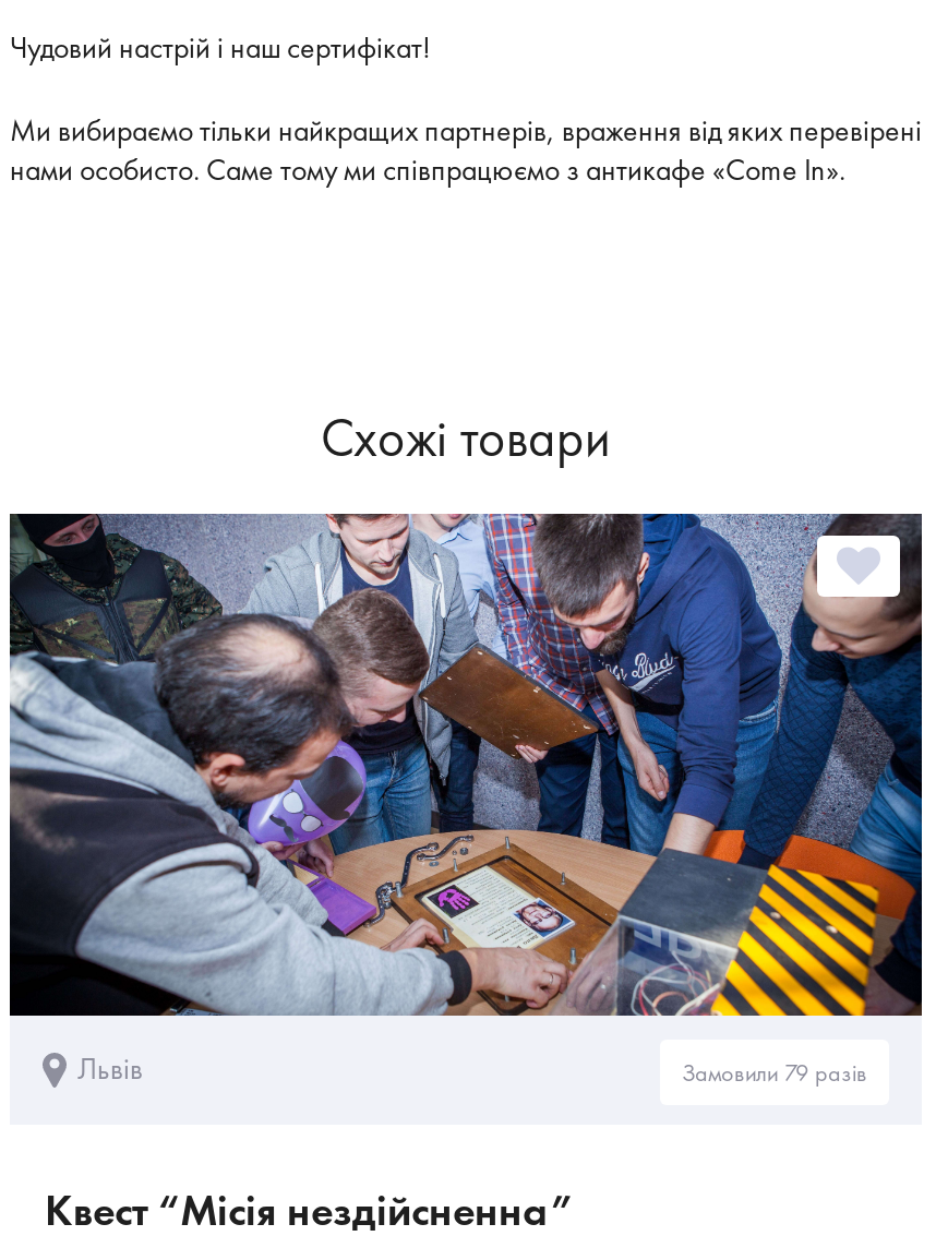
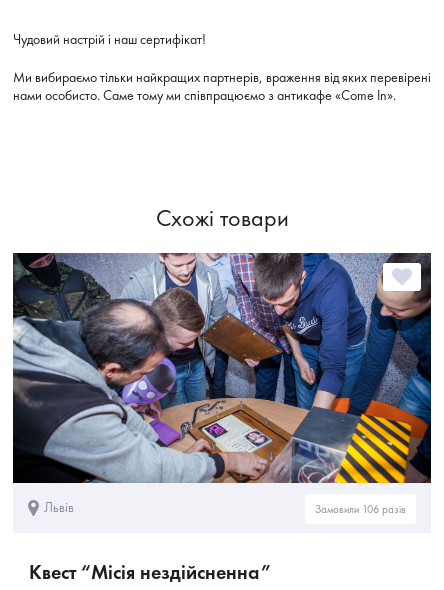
[682,1057,867,1087] Замовили 79 разів -> [315,502,406,516] Замовили 106 разів

